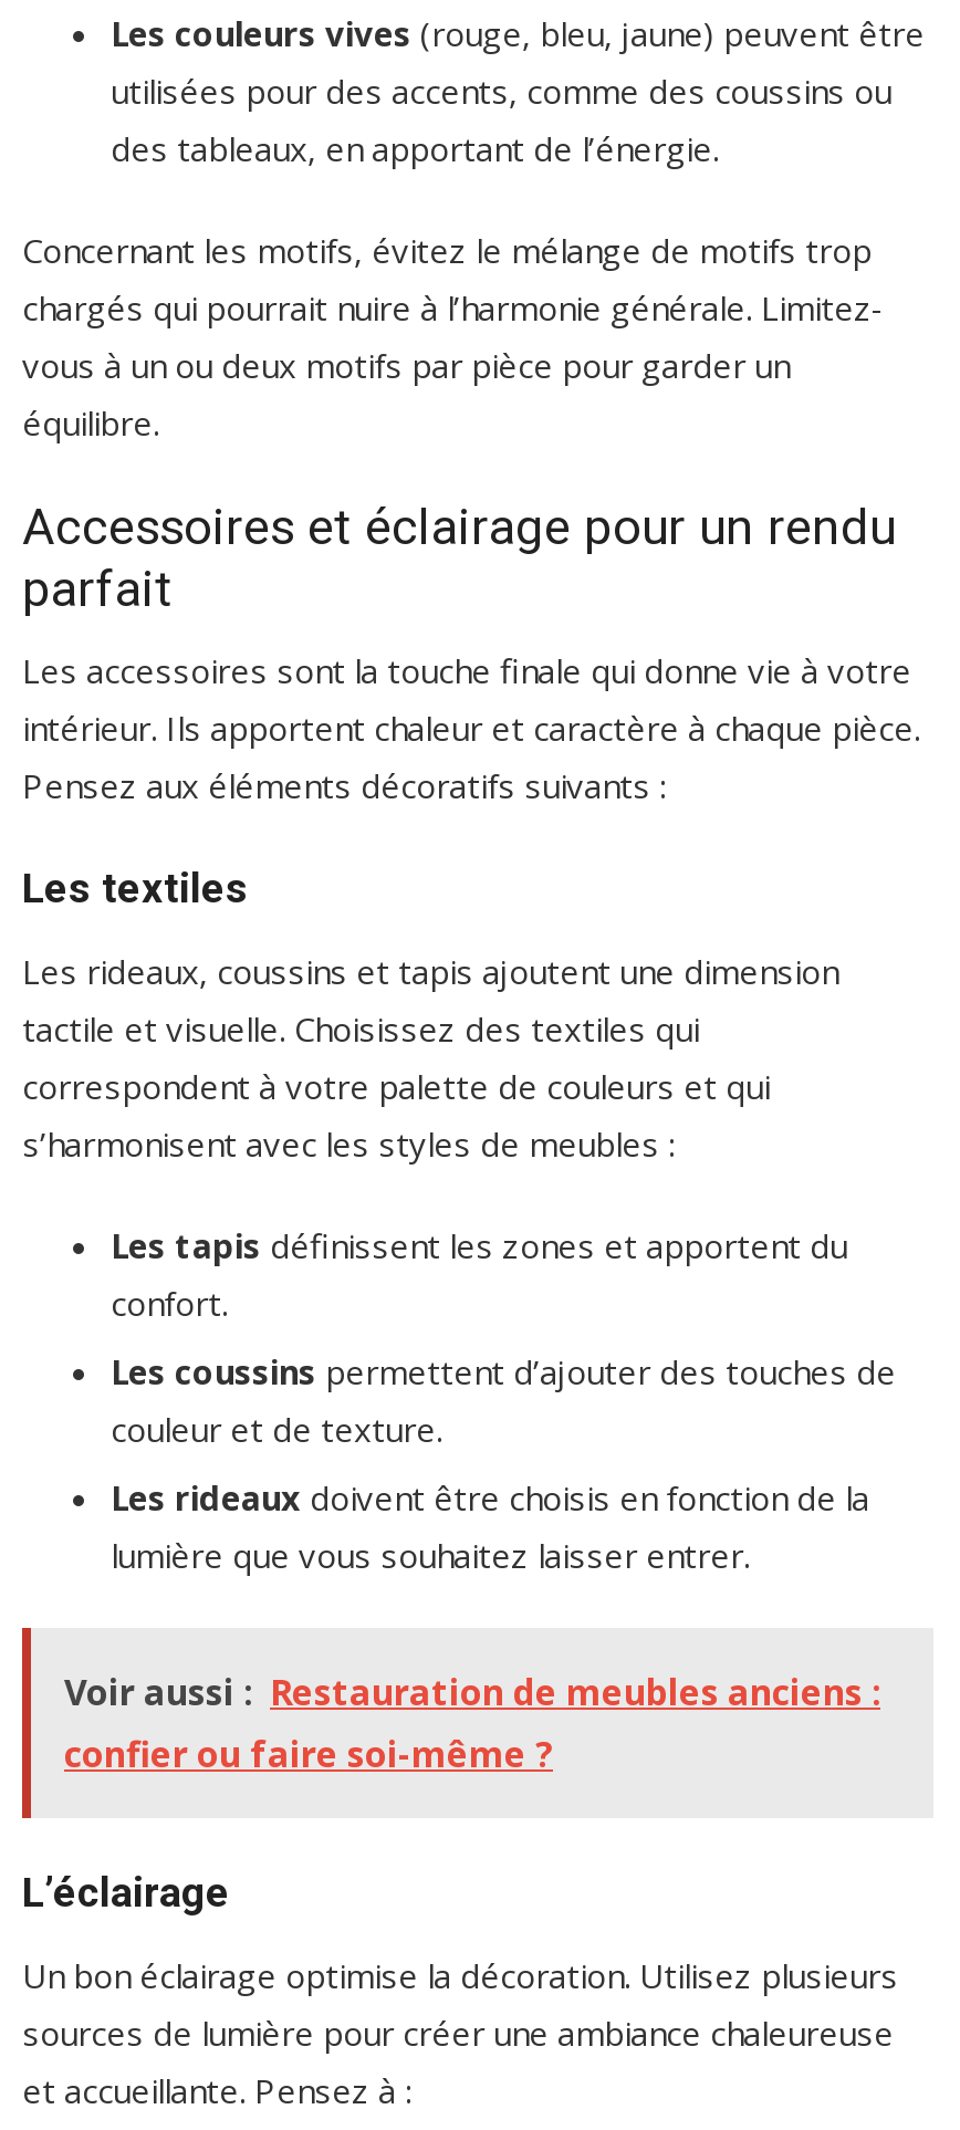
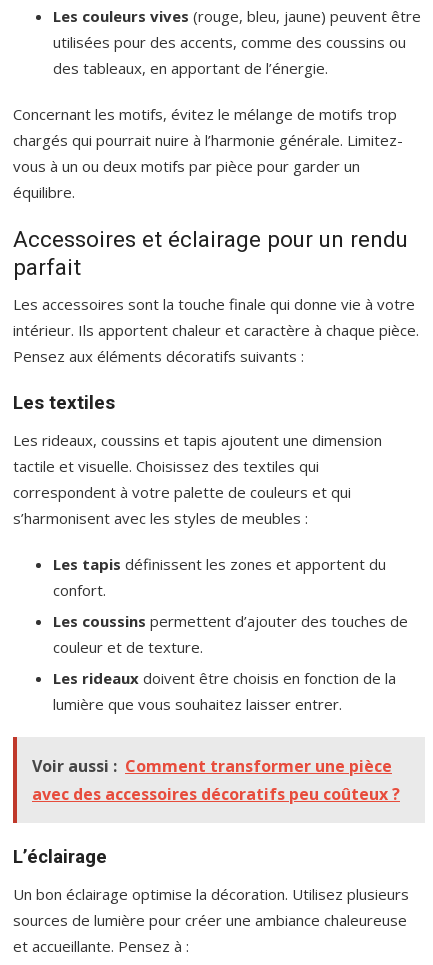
[64,1668,880,1778] Voir aussi : Restauration de meubles anciens : | confier ou faire soi-même ? -> [32,755,400,805] Voir aussi : Comment transformer une pièce | avec des accessoires décoratifs peu coûteux ?

